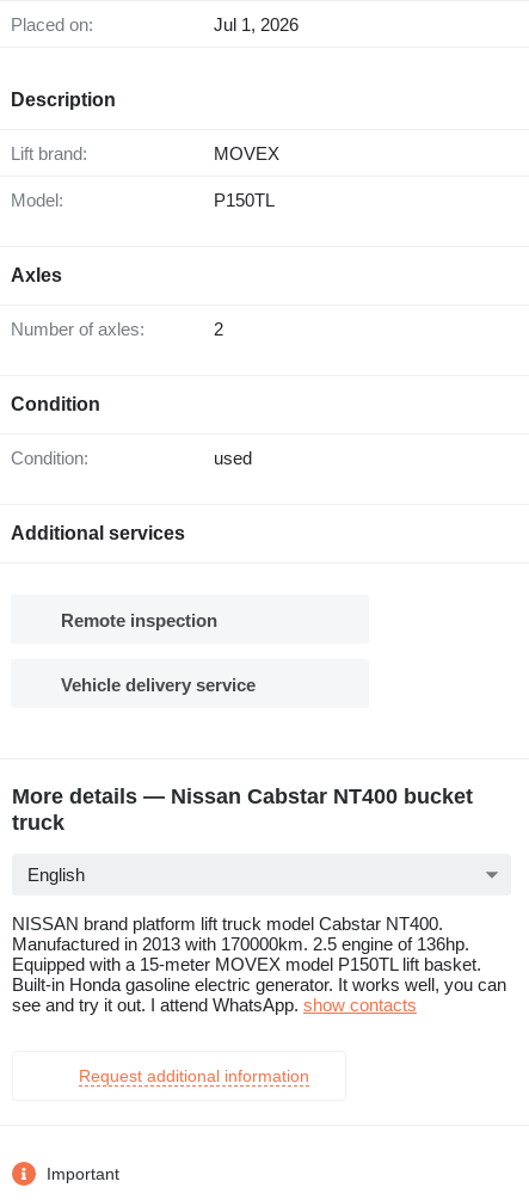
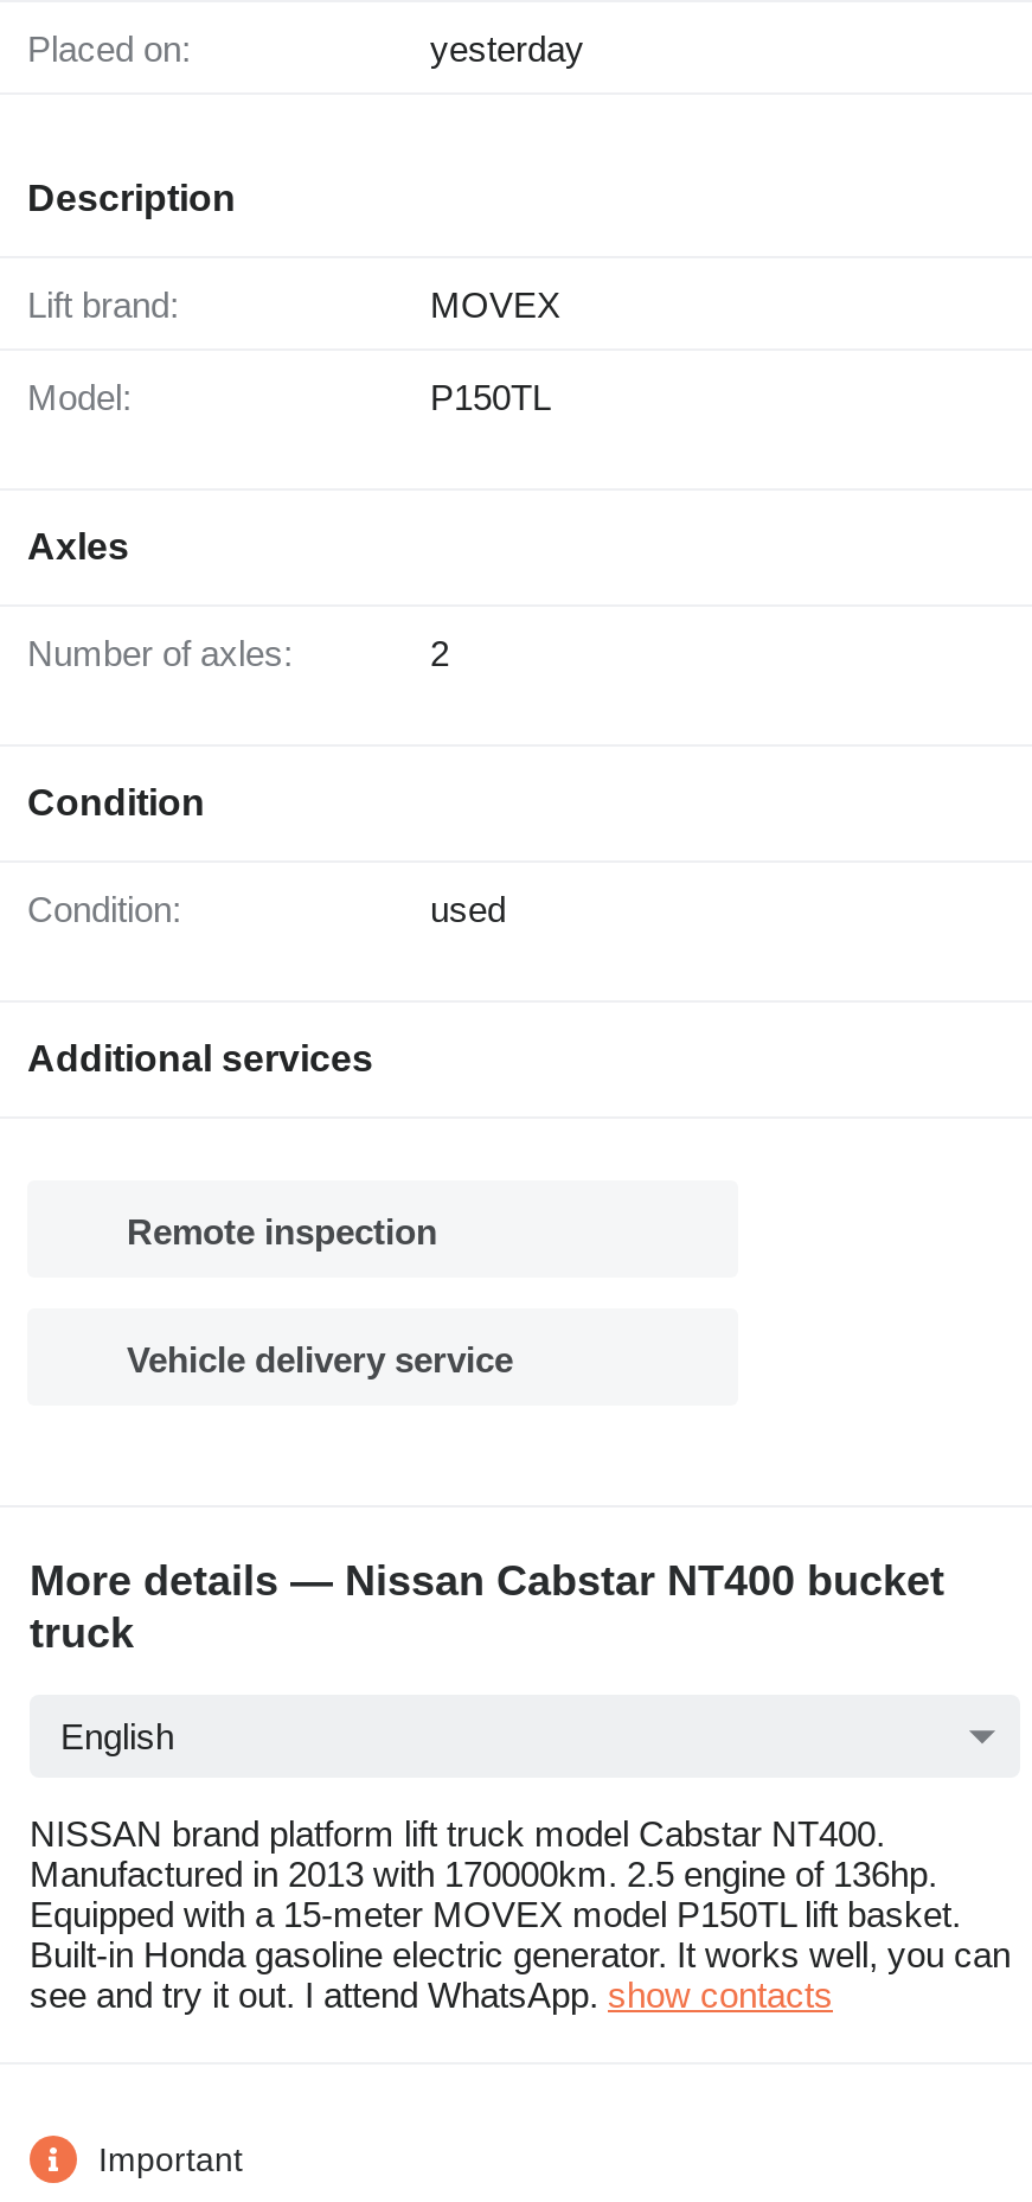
[214,15,299,35] Jul 1, 2026 -> [430,29,584,69] yesterday
[79,1067,309,1086] Request additional information -> none

